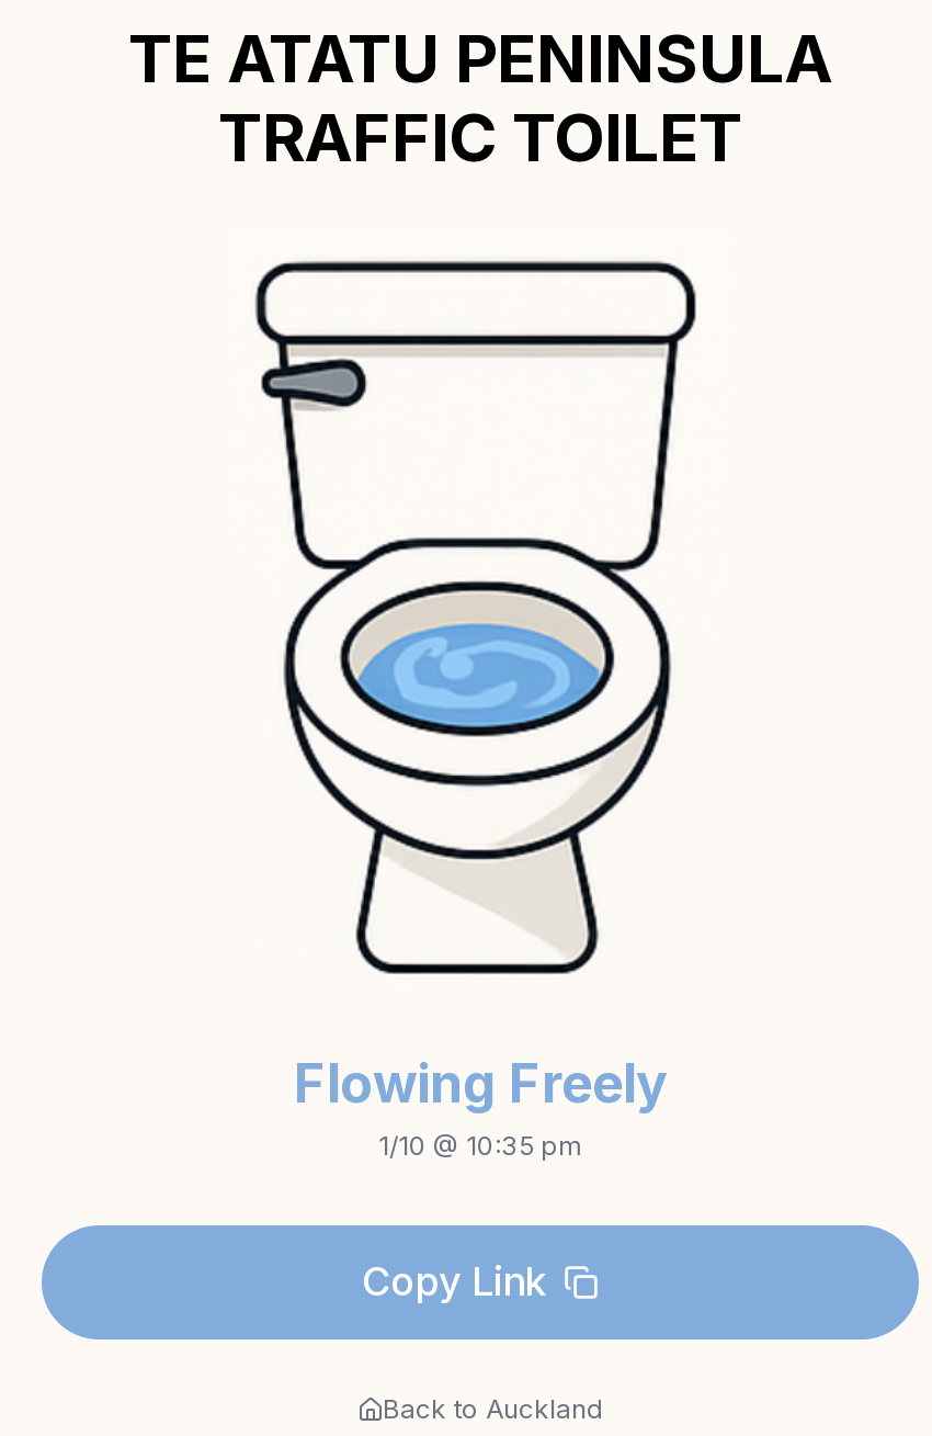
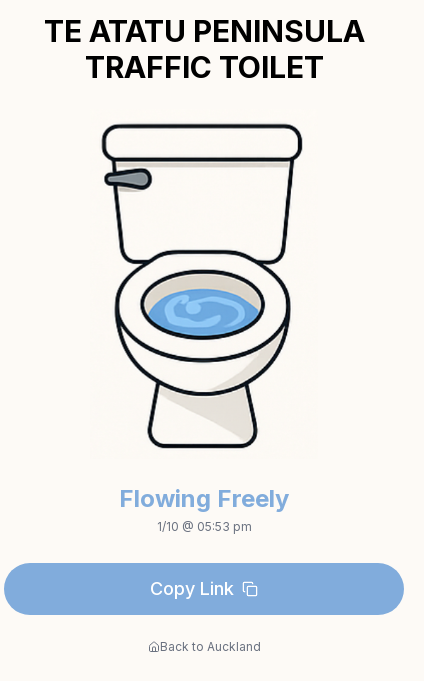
[378,1129,582,1162] 1/10 @ 10:35 pm -> [156,519,251,534] 1/10 @ 05:53 pm

